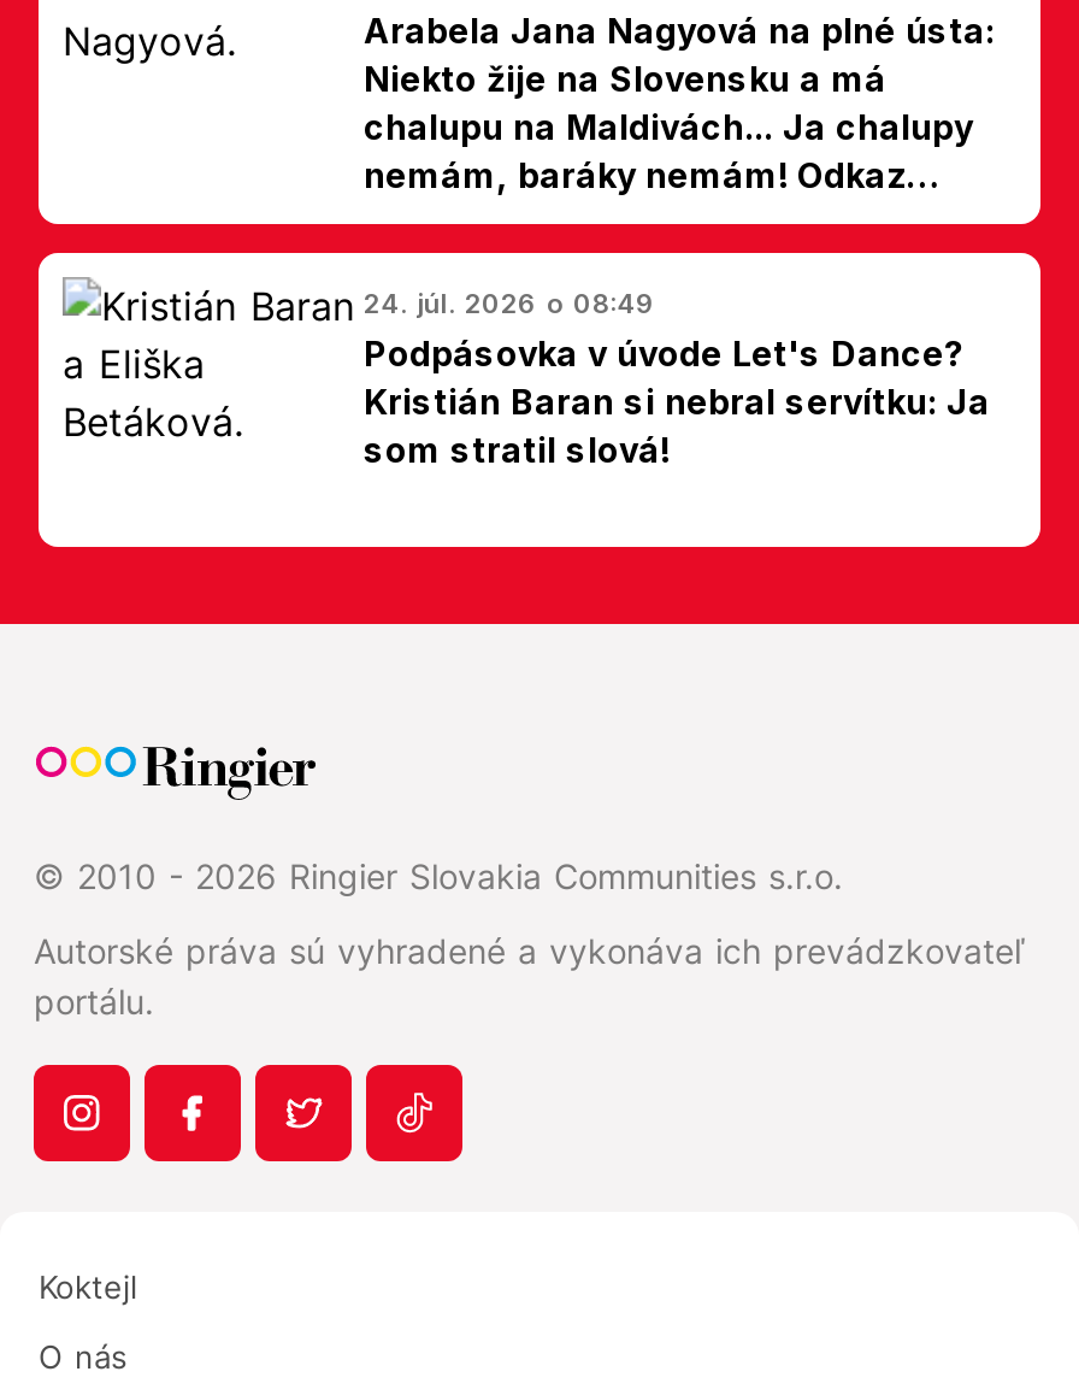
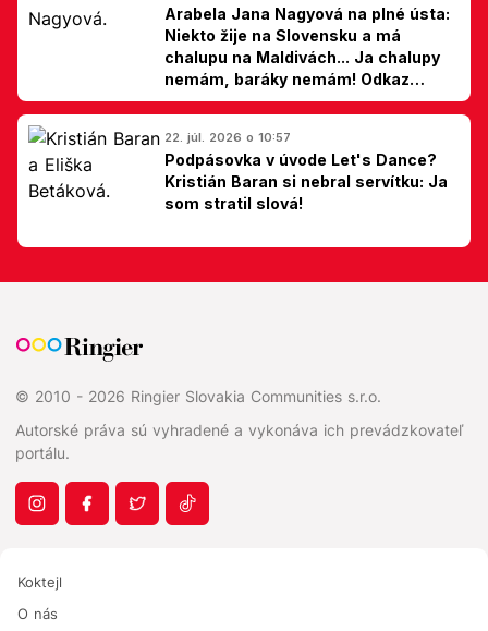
[364,286,655,320] 24. júl. 2026 o 08:49 -> [164,129,291,145] 22. júl. 2026 o 10:57

